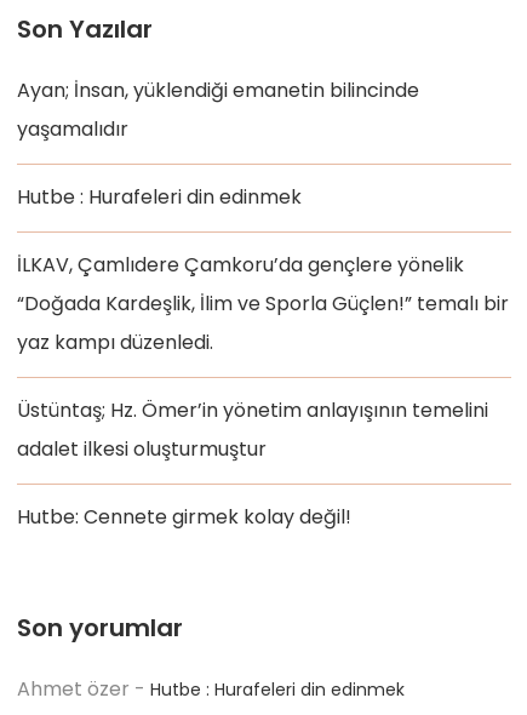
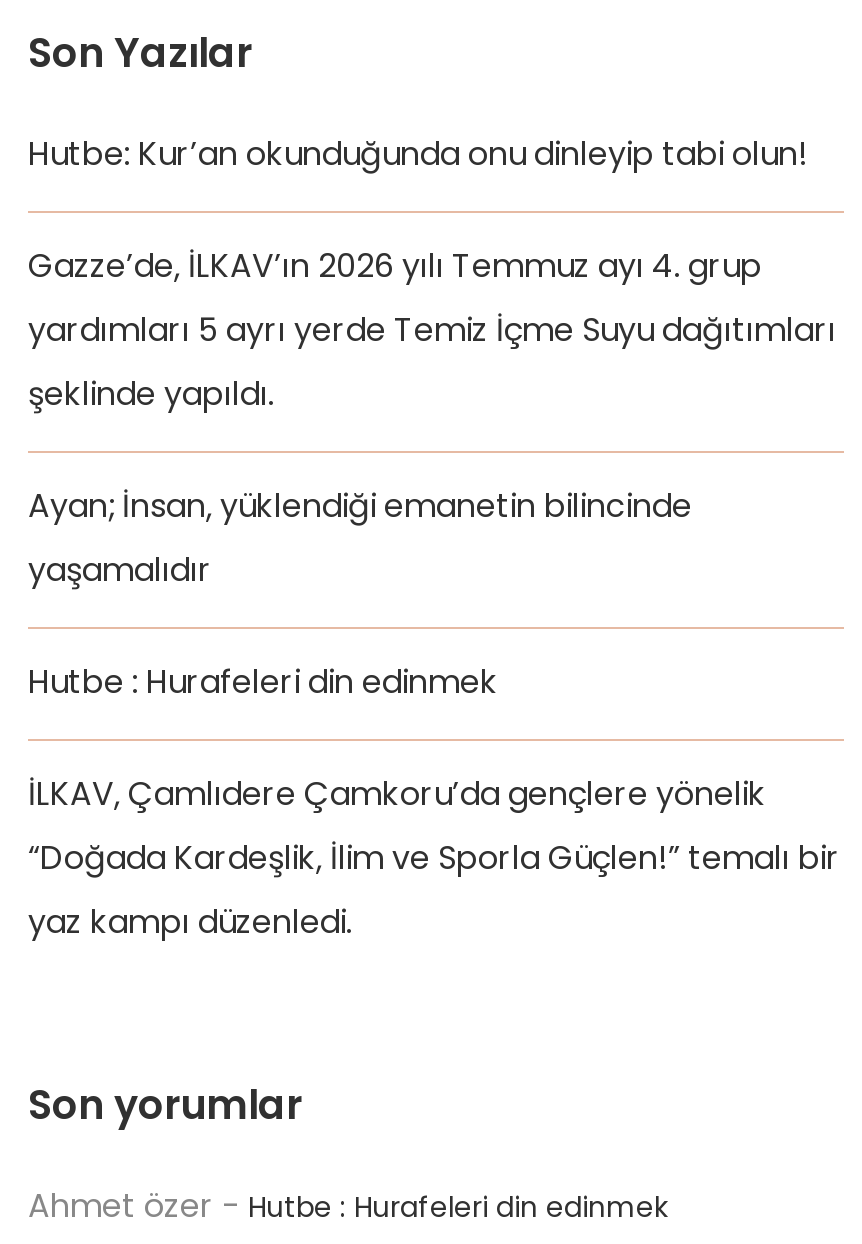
none -> [28,131,836,417] Hutbe: Kur’an okunduğunda onu dinleyip tabi olun! | Gazze’de, İLKAV’ın 2026 yılı Temmuz ayı 4. grup | yardımları 5 ayrı yerde Temiz İçme Suyu dağıtımları | şeklinde yapıldı.
moved [17,76,509,356] -> [28,483,840,945]: Ayan; İnsan, yüklendiği emanetin bilincinde | yaşamalıdır | Hutbe : Hurafeleri din edinmek | İLKAV, Çamlıdere Çamkoru’da gençlere yönelik | “Doğada Kardeşlik, İlim ve Sporla Güçlen!” temalı bir | yaz kampı düzenledi.
[17,396,488,531] Üstüntaş; Hz. Ömer’in yönetim anlayışının temelini | adalet ilkesi oluşturmuştur | Hutbe: Cennete girmek kolay değil! -> none

